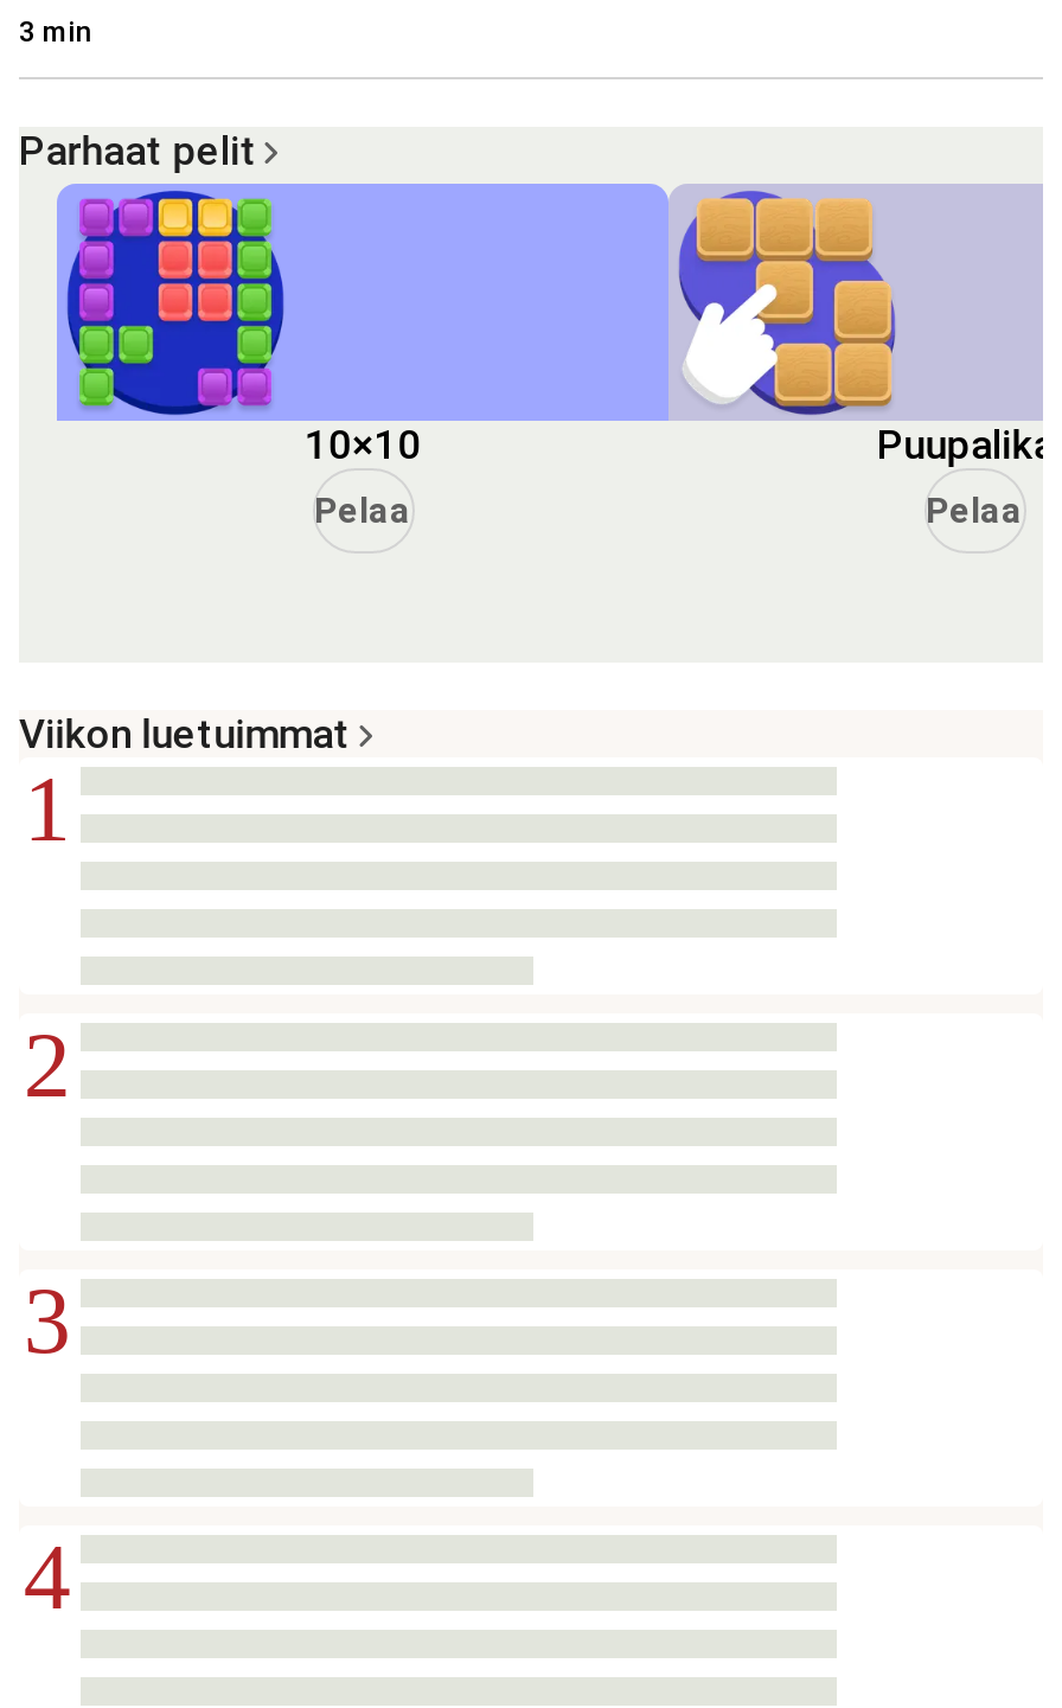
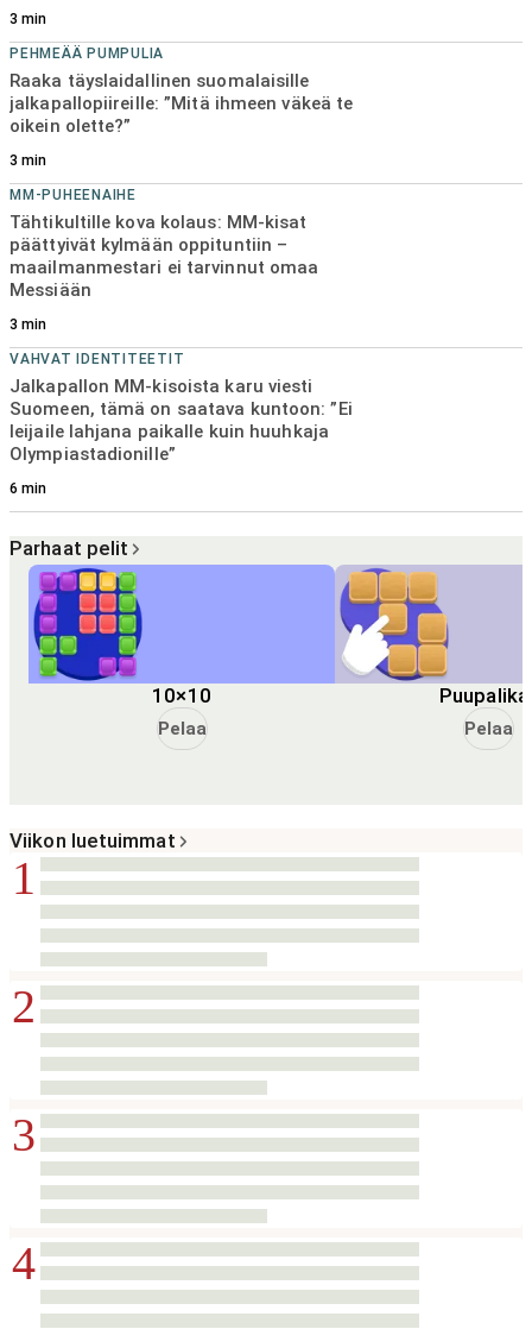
none -> [9,45,353,496] PEHMEÄÄ PUMPULIA | Raaka täyslaidallinen suomalaisille | jalkapallopiireille: ”Mitä ihmeen väkeä te | oikein olette?” | 3 min | MM-PUHEENAIHE | Tähtikultille kova kolaus: MM-kisat | päättyivät kylmään oppituntiin – | maailmanmestari ei tarvinnut omaa | Messiään | 3 min | VAHVAT IDENTITEETIT | Jalkapallon MM-kisoista karu viesti | Suomeen, tämä on saatava kuntoon: ”Ei | leijaile lahjana paikalle kuin huuhkaja | Olympiastadionille” | 6 min

